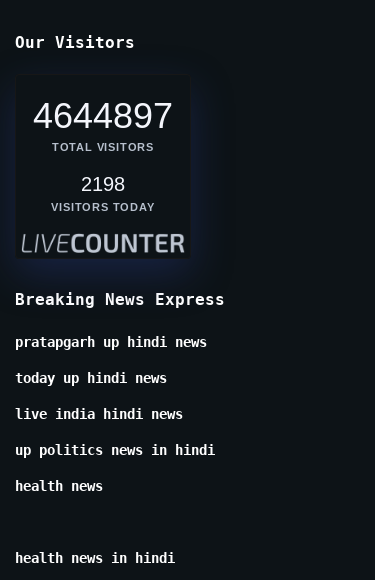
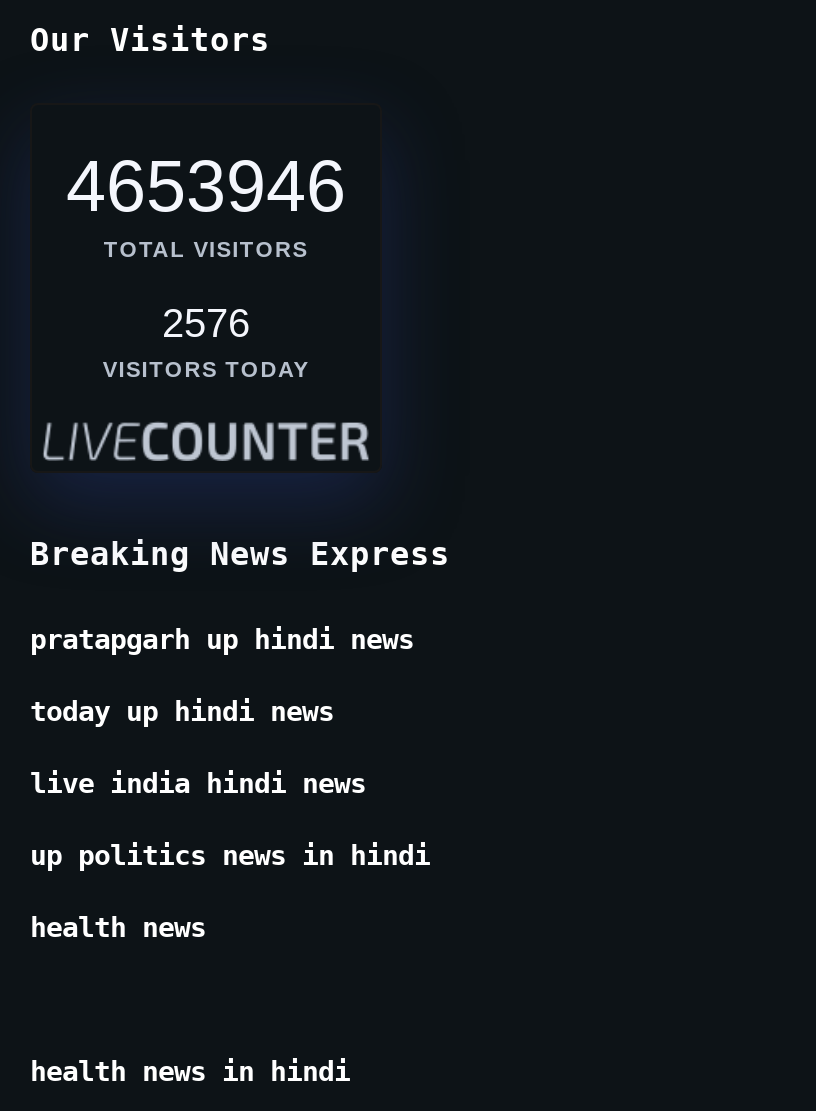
[33,94,173,135] 4644897 -> [66,144,346,226] 4653946
[81,172,125,194] 2198 -> [162,300,250,344] 2576

